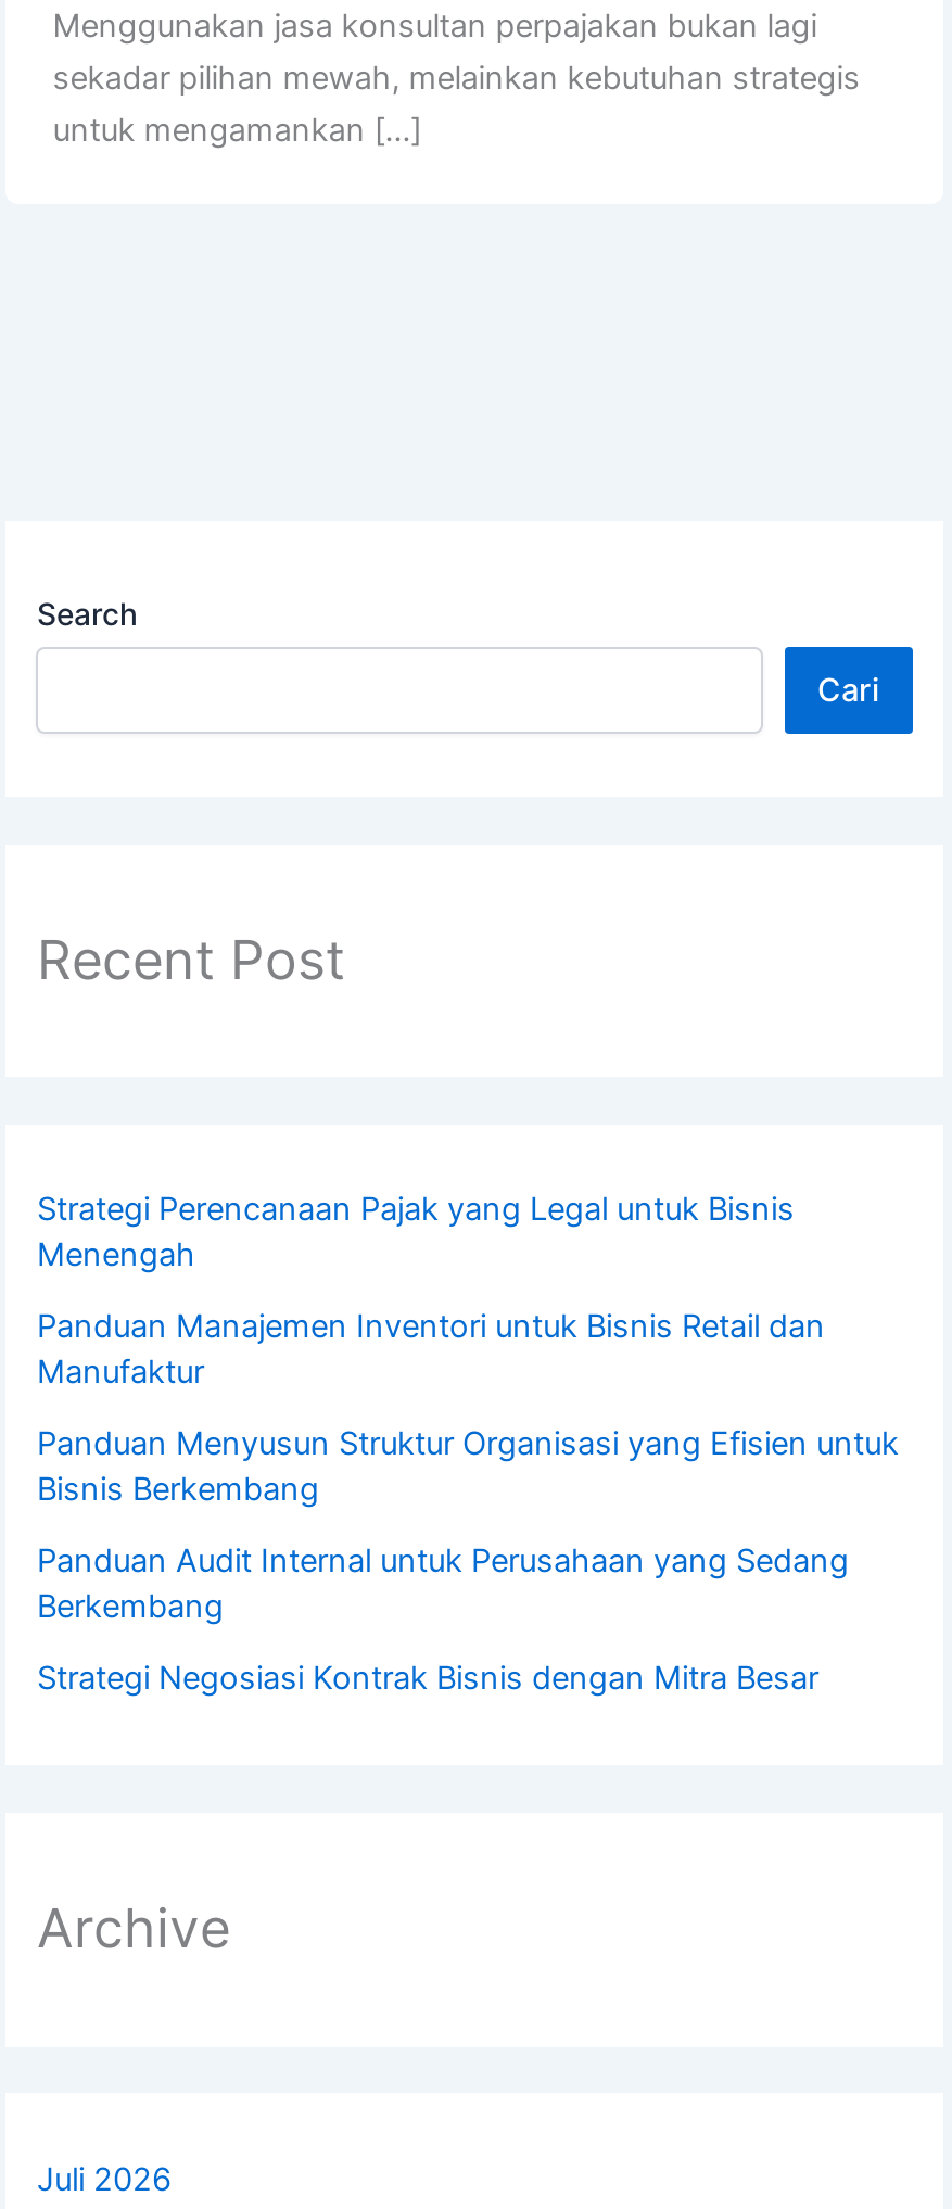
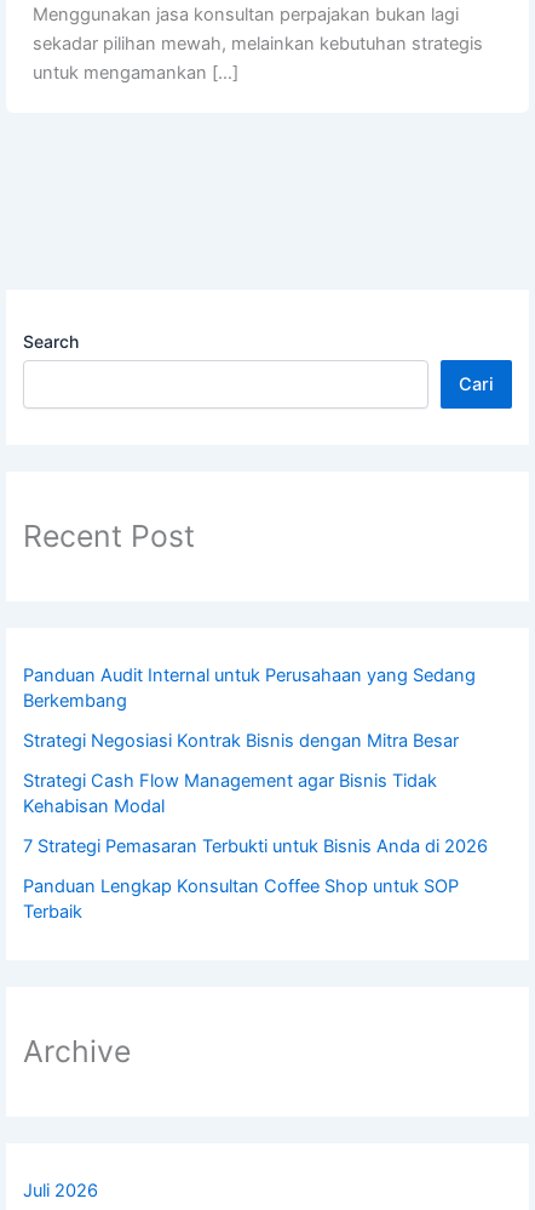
[37,1189,899,1509] Strategi Perencanaan Pajak yang Legal untuk Bisnis | Menengah | Panduan Manajemen Inventori untuk Bisnis Retail dan | Manufaktur | Panduan Menyusun Struktur Organisasi yang Efisien untuk | Bisnis Berkembang -> none
moved [37,1541,849,1698] -> [24,664,476,752]: Panduan Audit Internal untuk Perusahaan yang Sedang | Berkembang | Strategi Negosiasi Kontrak Bisnis dengan Mitra Besar
none -> [24,770,488,923] Strategi Cash Flow Management agar Bisnis Tidak | Kehabisan Modal | 7 Strategi Pemasaran Terbukti untuk Bisnis Anda di 2026 | Panduan Lengkap Konsultan Coffee Shop untuk SOP | Terbaik

